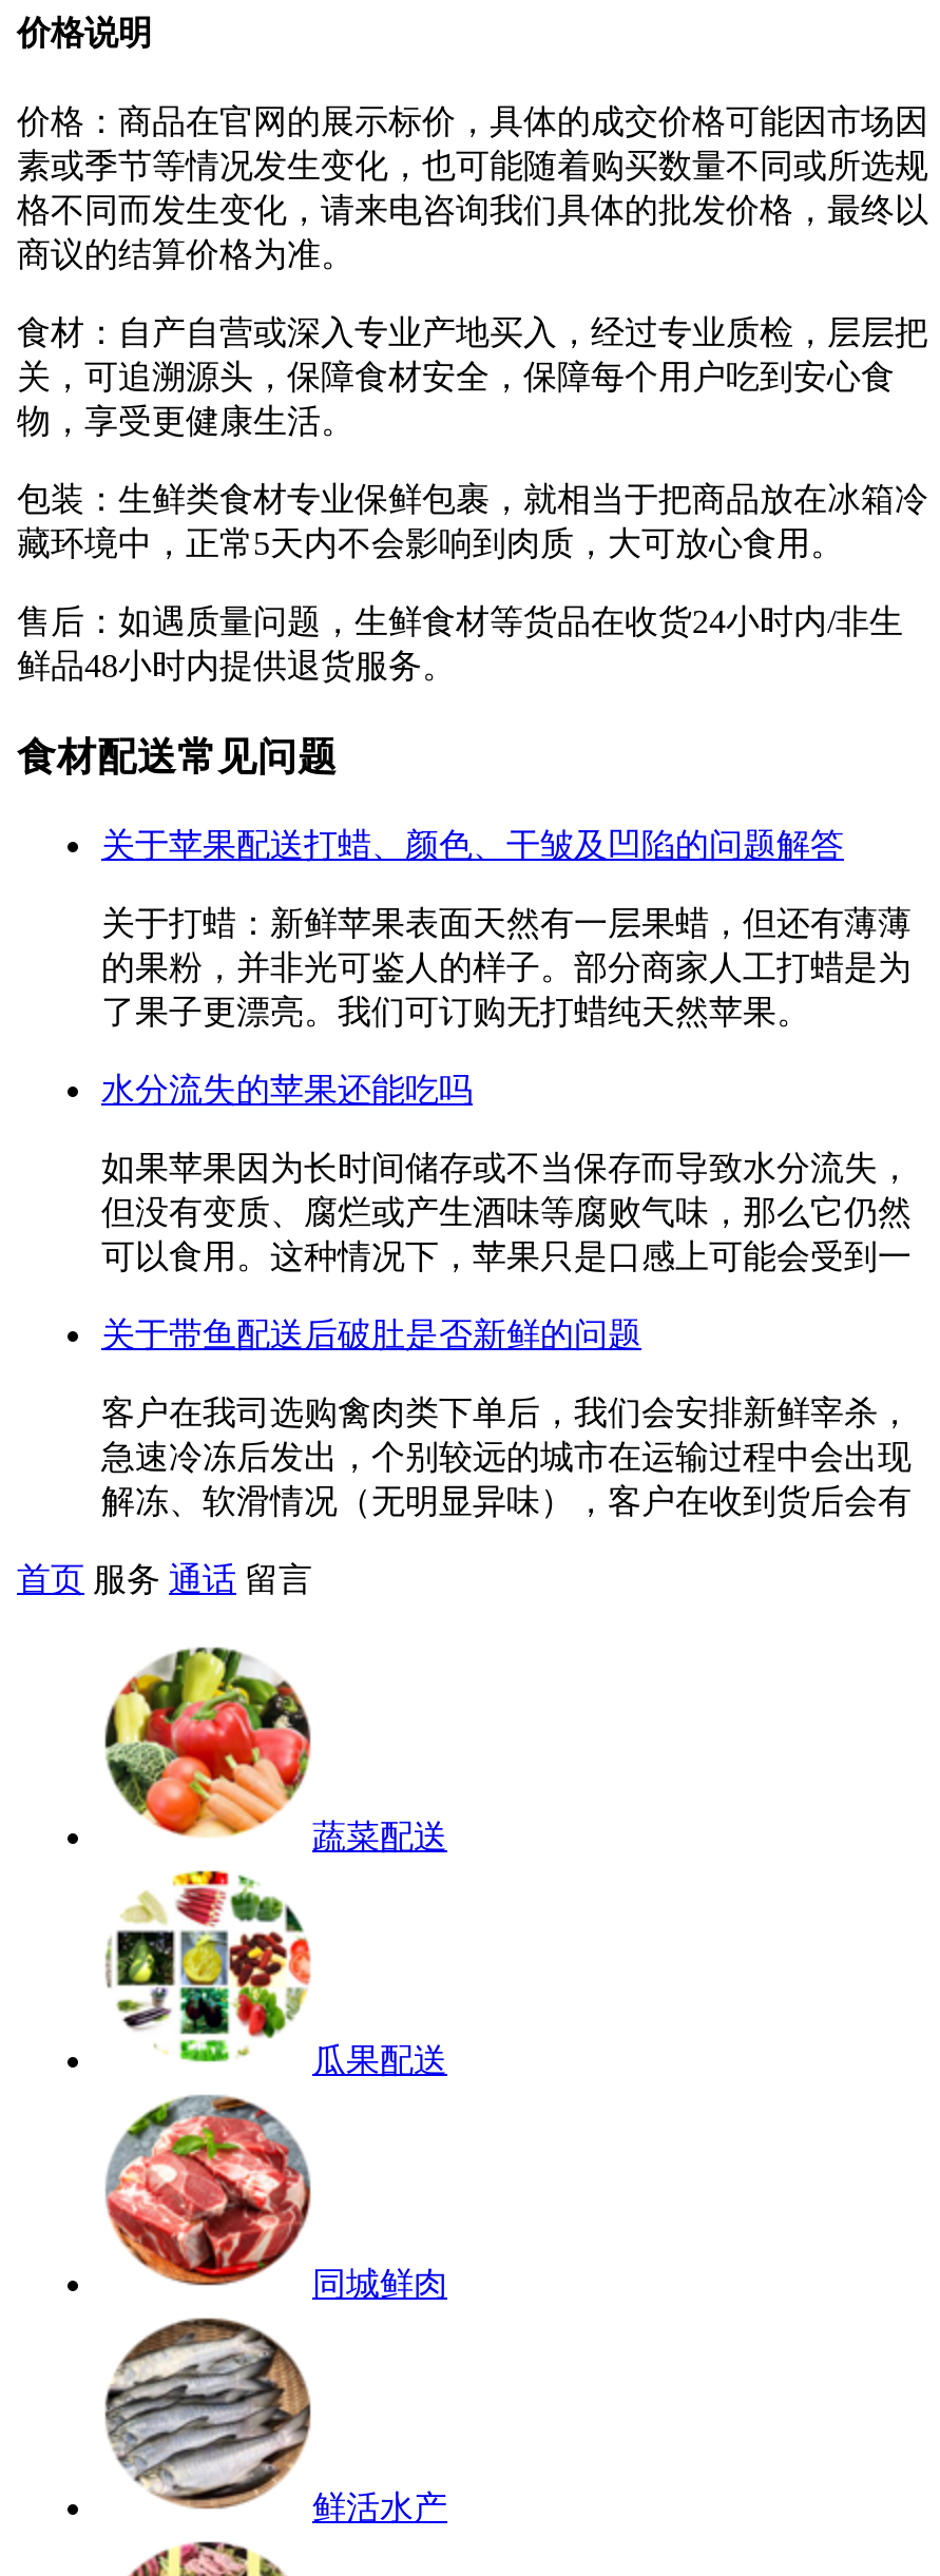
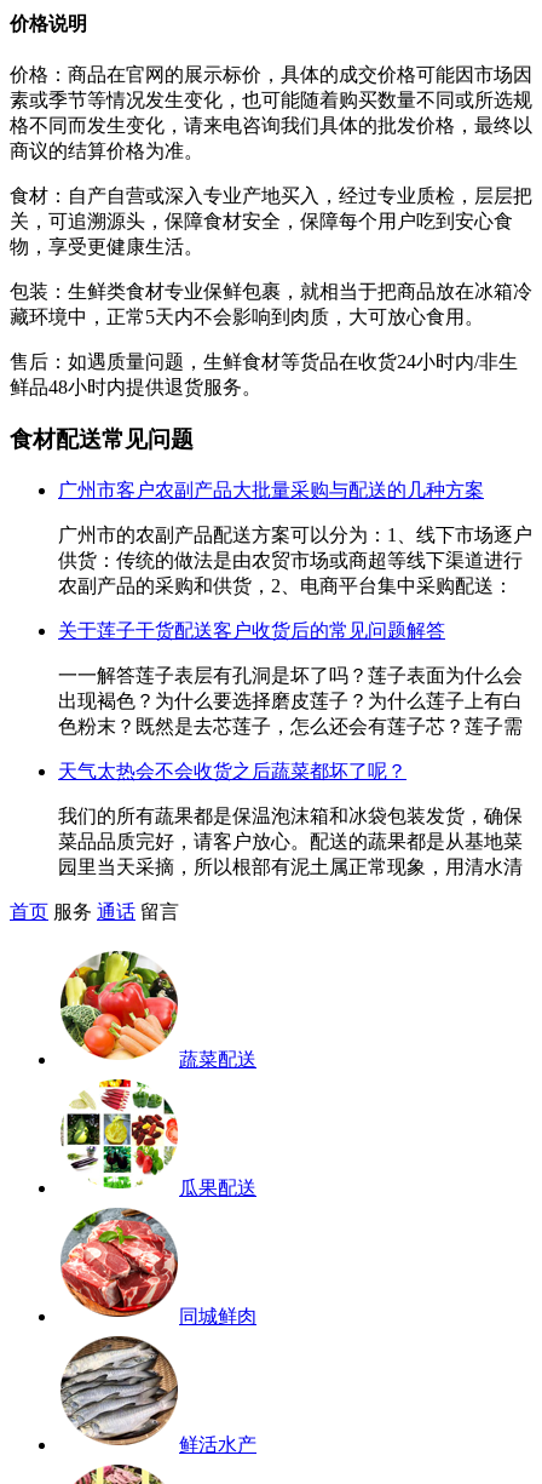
[101,827,844,862] 关于苹果配送打蜡、颜色、干皱及凹陷的问题解答 -> [58,479,484,500] 广州市客户农副产品大批量采购与配送的几种方案
[101,905,912,1029] 关于打蜡：新鲜苹果表面天然有一层果蜡，但还有薄薄 | 的果粉，并非光可鉴人的样子。部分商家人工打蜡是为 | 了果子更漂亮。我们可订购无打蜡纯天然苹果。 -> [58,524,532,596] 广州市的农副产品配送方案可以分为：1、线下市场逐户 | 供货：传统的做法是由农贸市场或商超等线下渠道进行 | 农副产品的采购和供货，2、电商平台集中采购配送：
[101,1071,473,1107] 水分流失的苹果还能吃吗 -> [58,620,445,641] 关于莲子干货配送客户收货后的常见问题解答
[101,1149,912,1274] 如果苹果因为长时间储存或不当保存而导致水分流失， | 但没有变质、腐烂或产生酒味等腐败气味，那么它仍然 | 可以食用。这种情况下，苹果只是口感上可能会受到一 -> [58,665,523,736] 一一解答莲子表层有孔洞是坏了吗？莲子表面为什么会 | 出现褐色？为什么要选择磨皮莲子？为什么莲子上有白 | 色粉末？既然是去芯莲子，怎么还会有莲子芯？莲子需
[101,1316,641,1352] 关于带鱼配送后破肚是否新鲜的问题 -> [58,761,406,781] 天气太热会不会收货之后蔬菜都坏了呢？
[101,1394,912,1519] 客户在我司选购禽肉类下单后，我们会安排新鲜宰杀， | 急速冷冻后发出，个别较远的城市在运输过程中会出现 | 解冻、软滑情况（无明显异味），客户在收到货后会有 -> [58,805,523,877] 我们的所有蔬果都是保温泡沫箱和冰袋包装发货，确保 | 菜品品质完好，请客户放心。配送的蔬果都是从基地菜 | 园里当天采摘，所以根部有泥土属正常现象，用清水清

